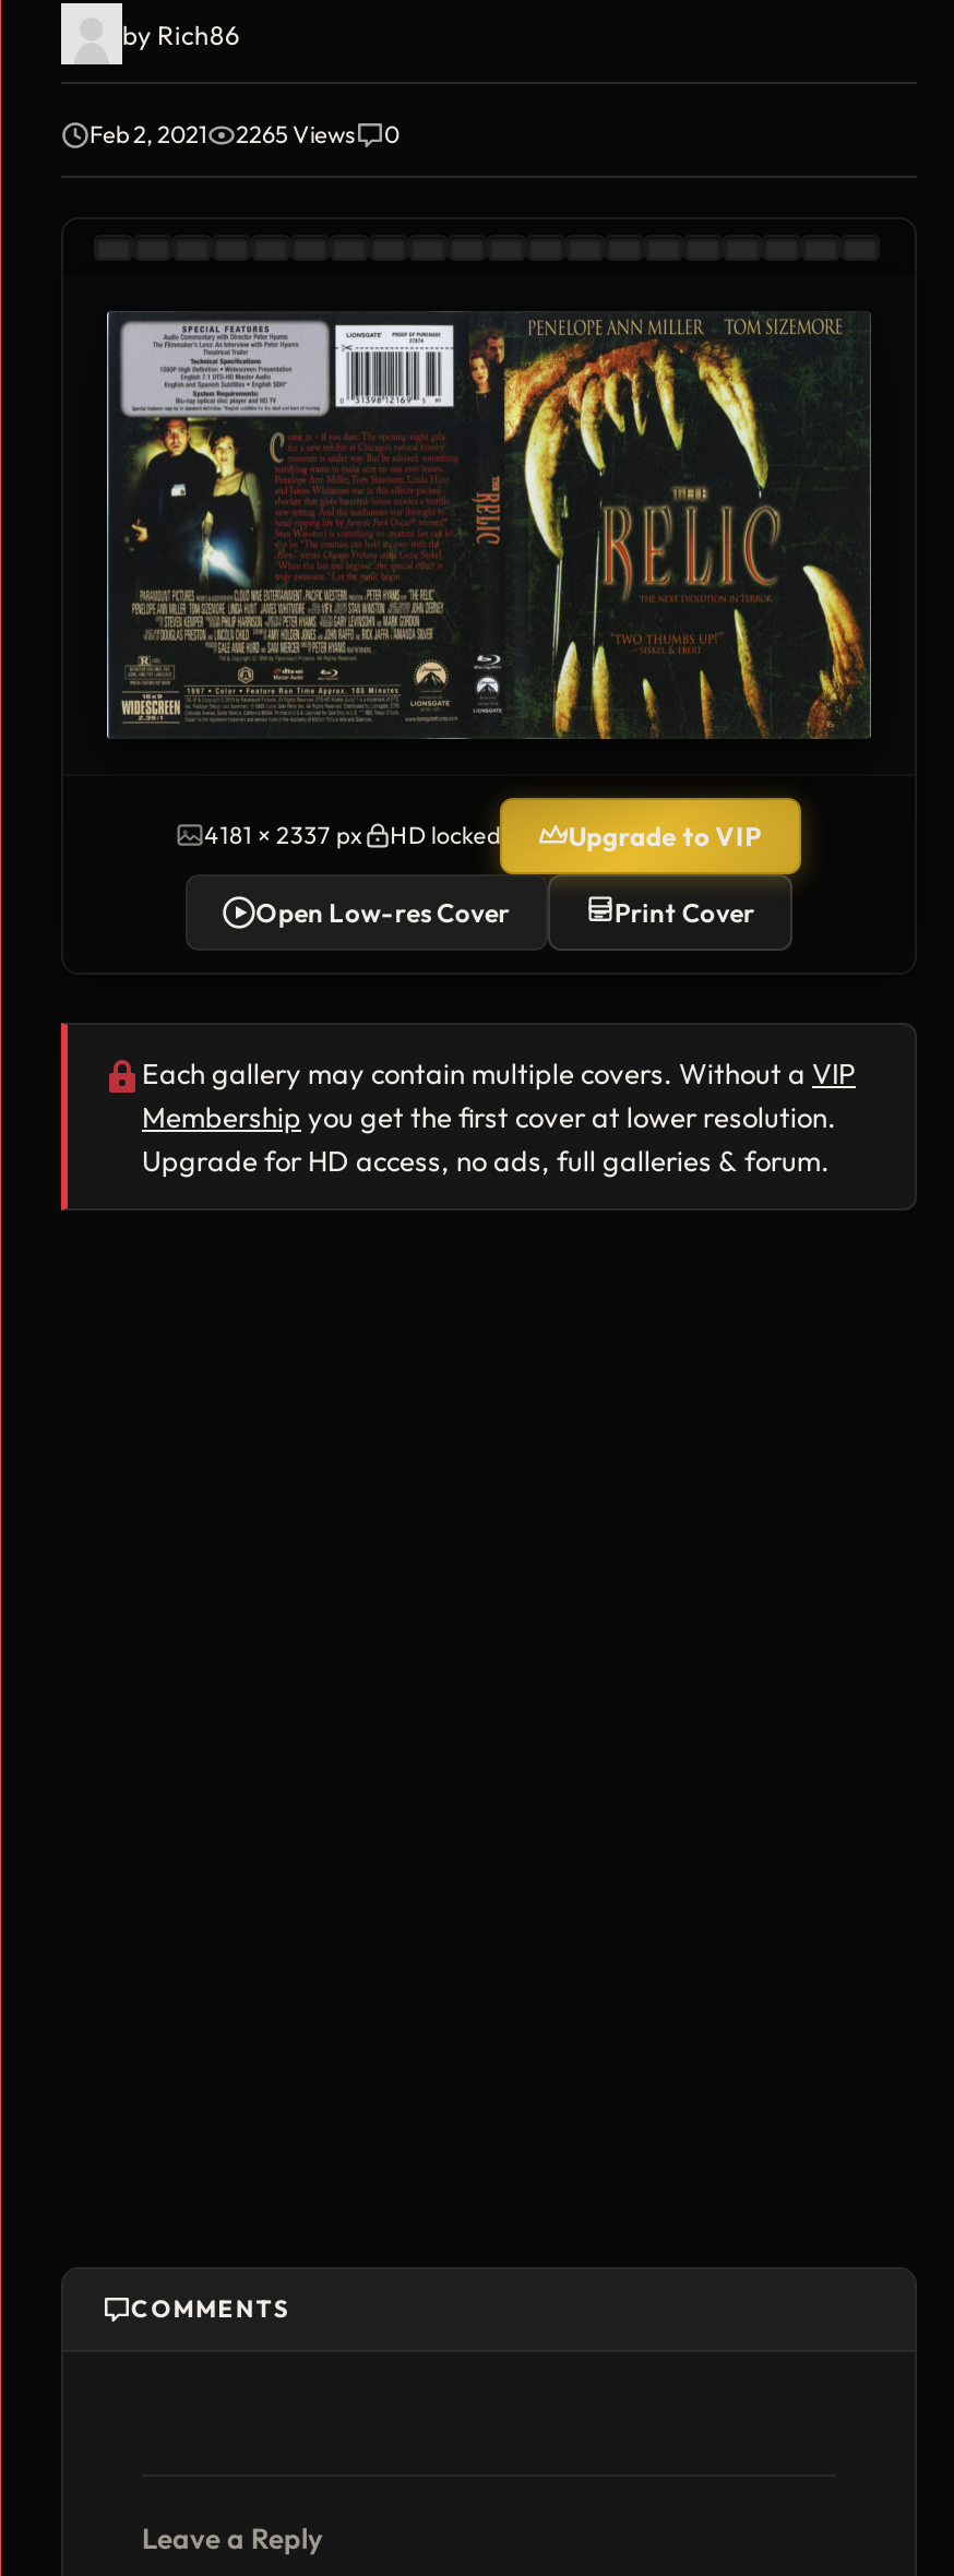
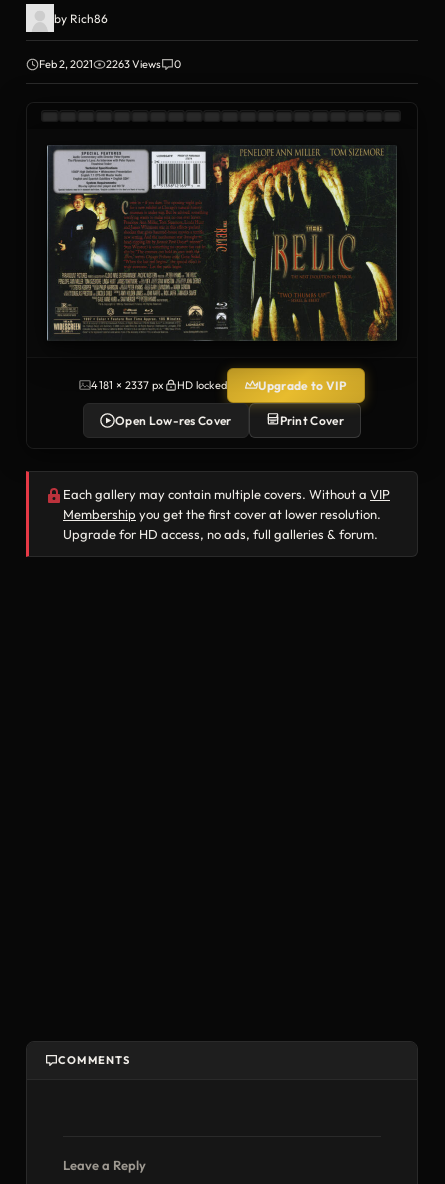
[236,119,356,150] 2265 Views -> [106,57,161,71] 2263 Views

